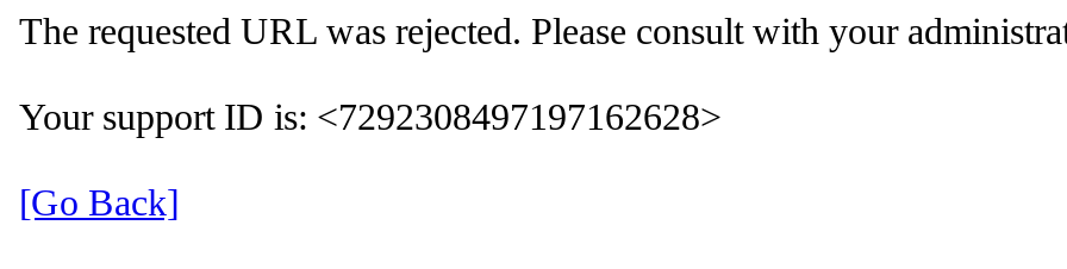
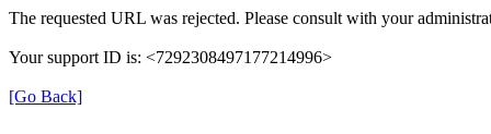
[19,96,722,137] Your support ID is: <7292308497197162628> -> [9,48,332,66] Your support ID is: <7292308497177214996>

